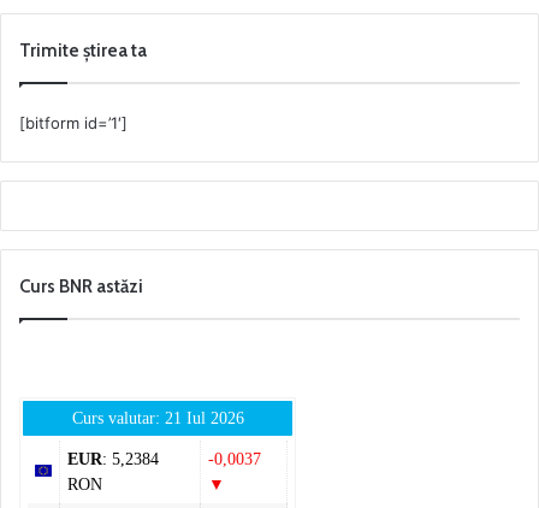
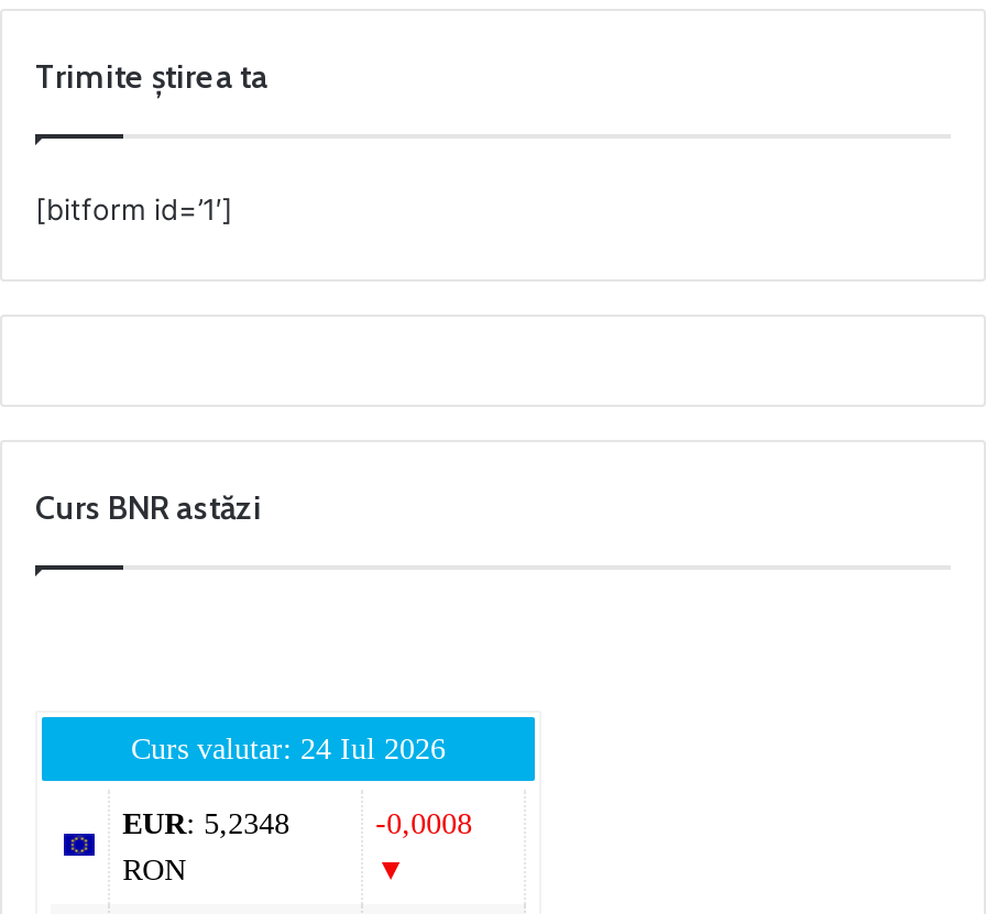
[72,409,244,427] Curs valutar: 21 Iul 2026 -> [131,734,446,767] Curs valutar: 24 Iul 2026
[67,450,158,468] EUR: 5,2384 -> [122,808,290,841] EUR: 5,2348
[208,450,261,468] -0,0037 -> [375,808,472,841] -0,0008

